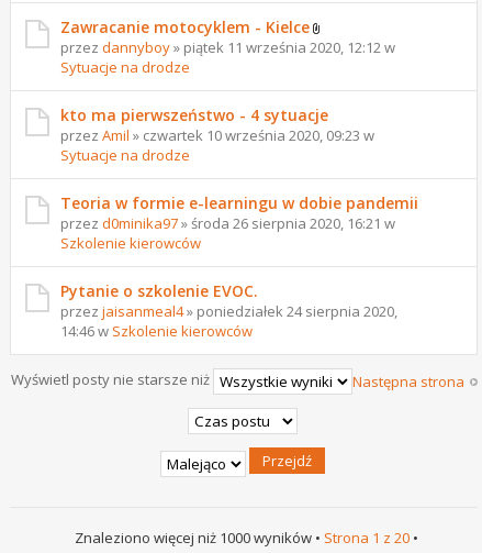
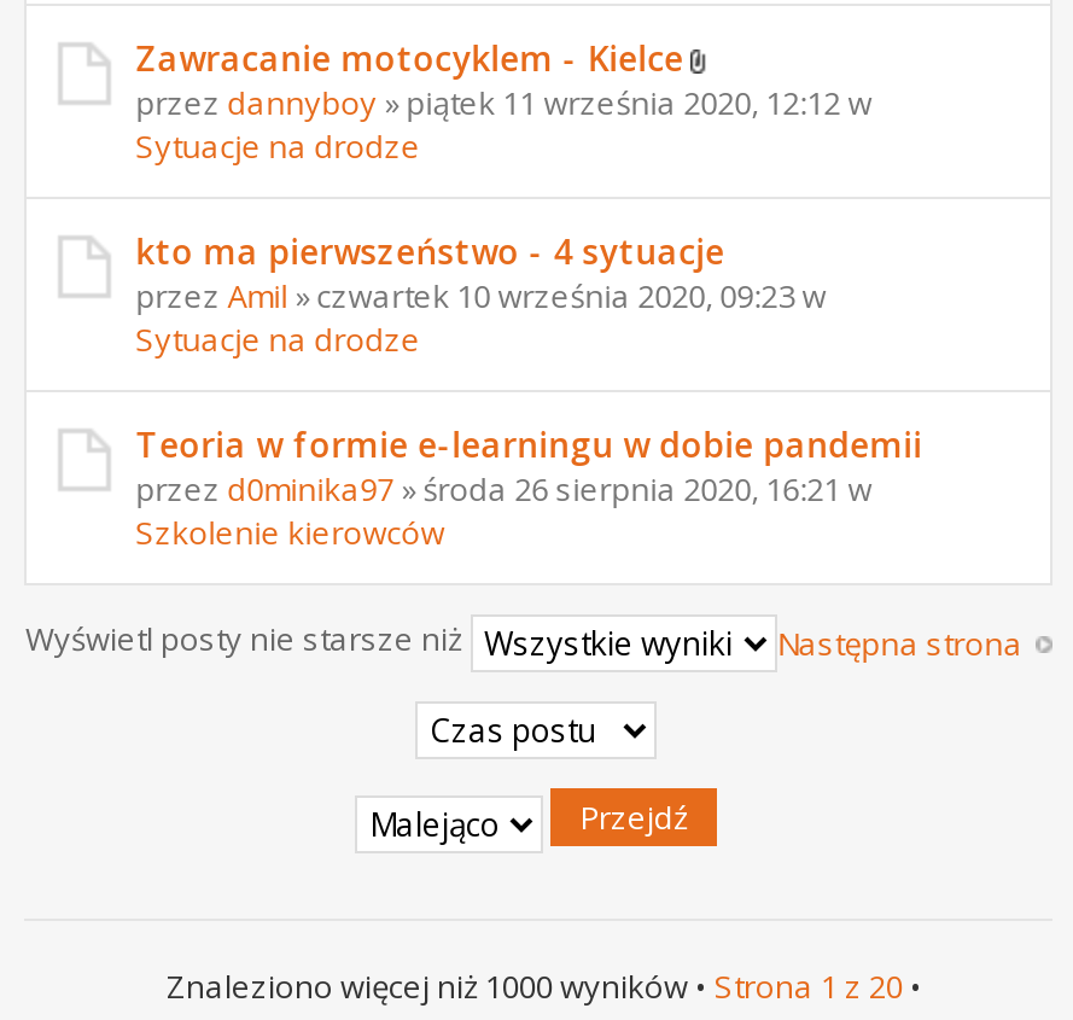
[61,280,398,340] Pytanie o szkolenie EVOC. | przez jaisanmeal4» poniedziałek 24 sierpnia 2020, | 14:46 w Szkolenie kierowców -> none

